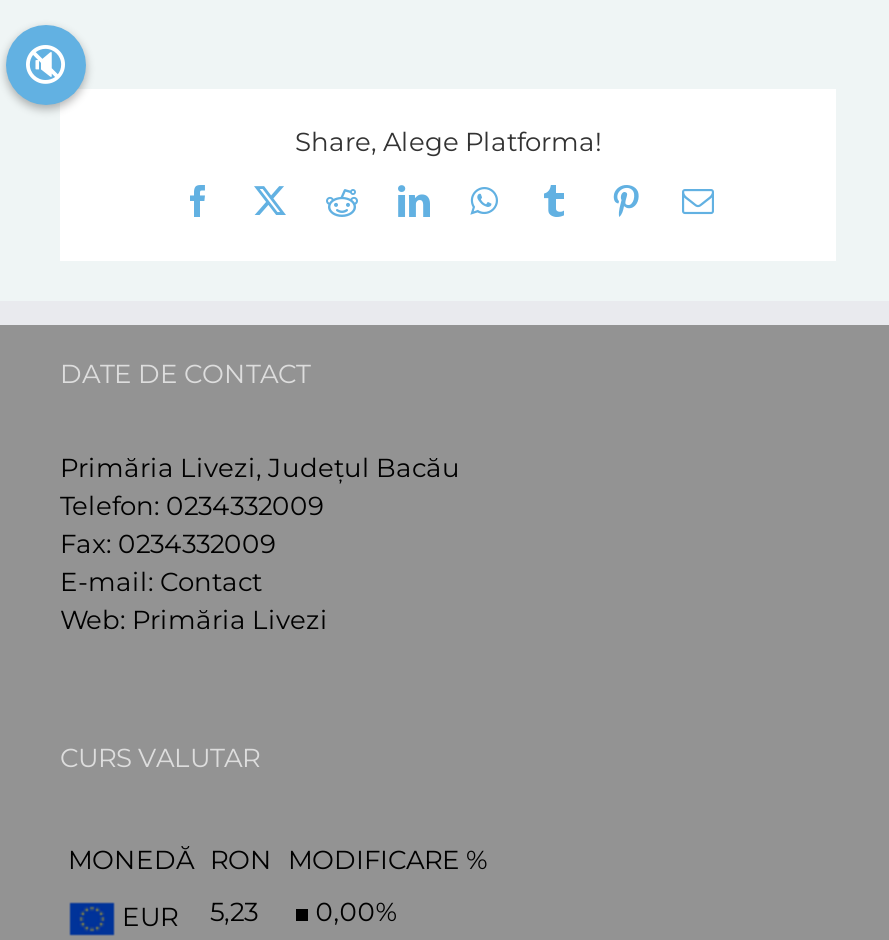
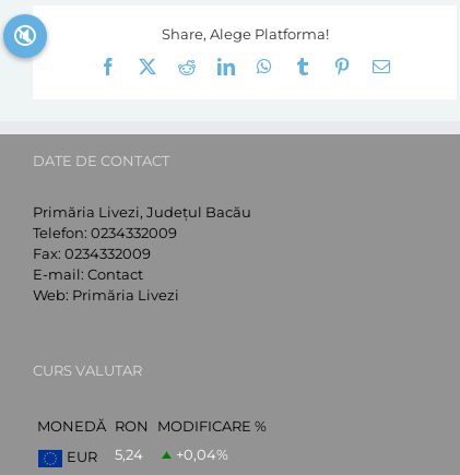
[210,895,258,927] 5,23 -> [115,446,143,463] 5,24
[316,895,398,927] 0,00% -> [176,446,229,463] +0,04%

